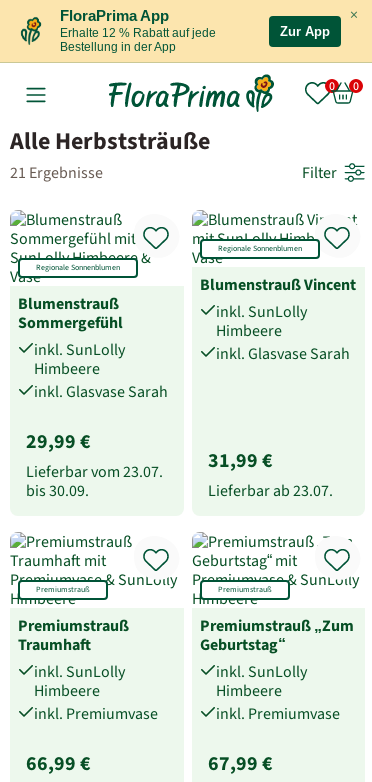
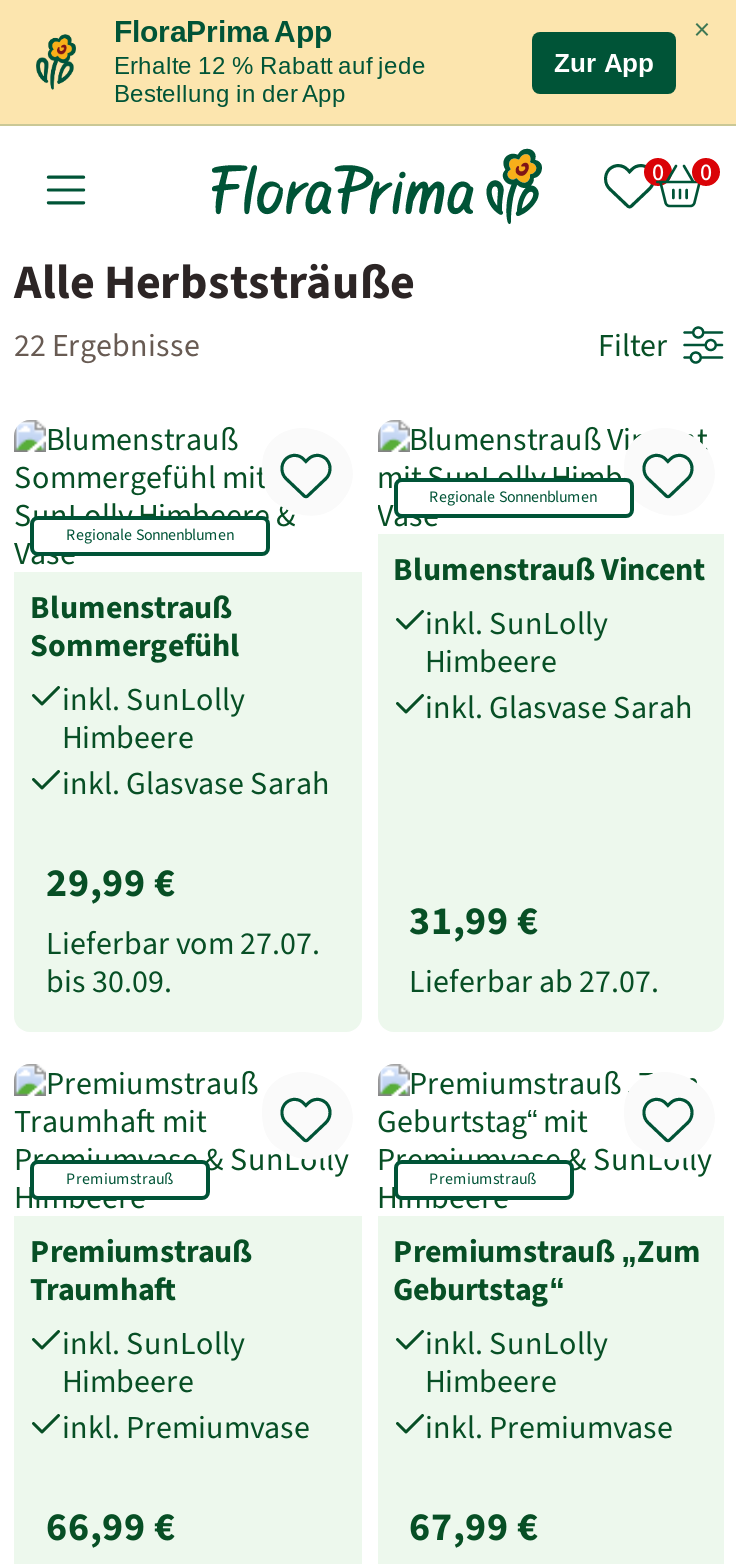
[10,162,103,183] 21 Ergebnisse -> [14,324,200,366] 22 Ergebnisse
[26,461,163,482] Lieferbar vom 23.07. -> [46,922,320,964] Lieferbar vom 27.07.
[207,480,332,501] Lieferbar ab 23.07. -> [409,960,659,1002] Lieferbar ab 27.07.

